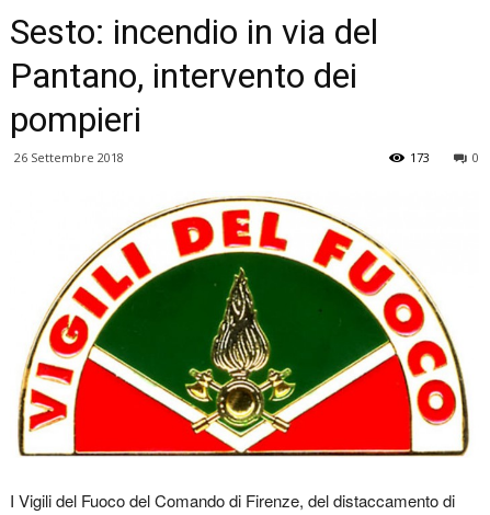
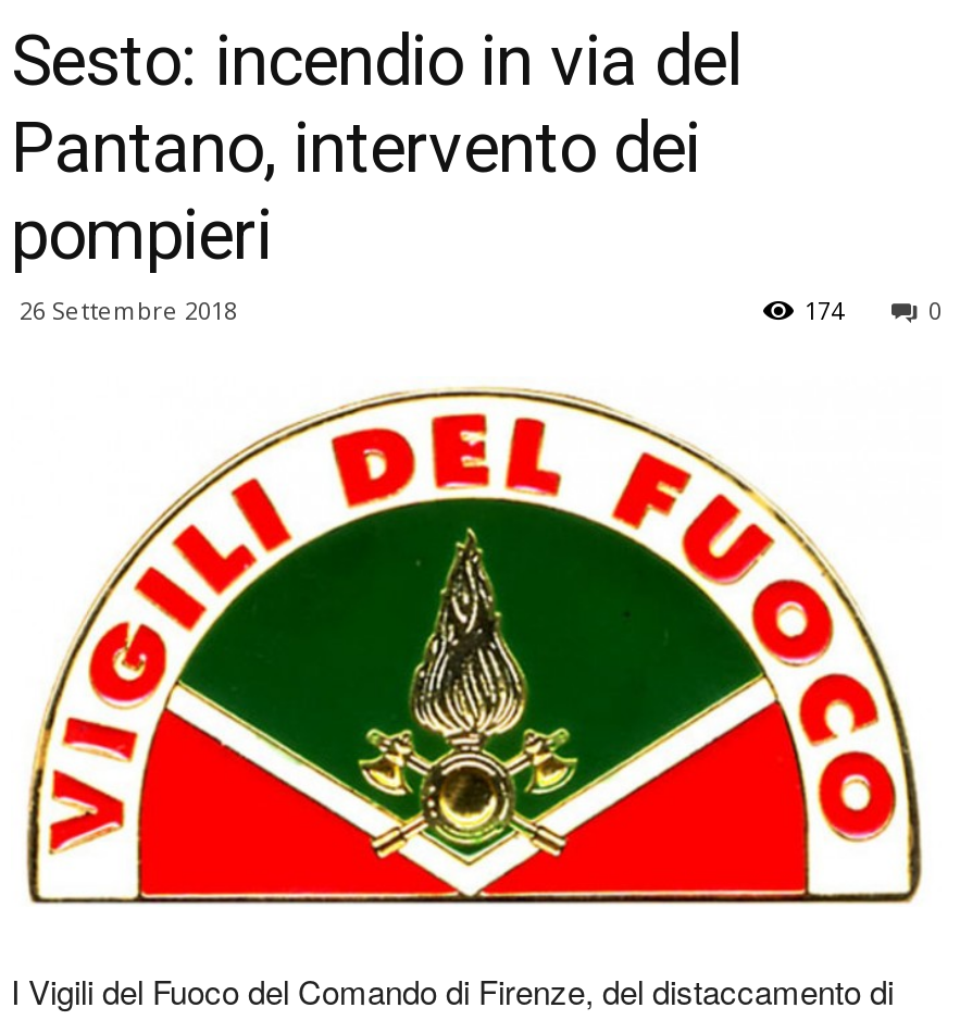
[410,149,430,165] 173 -> [805,294,844,326] 174

